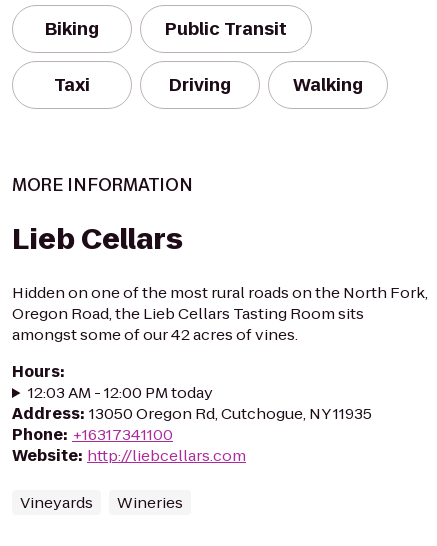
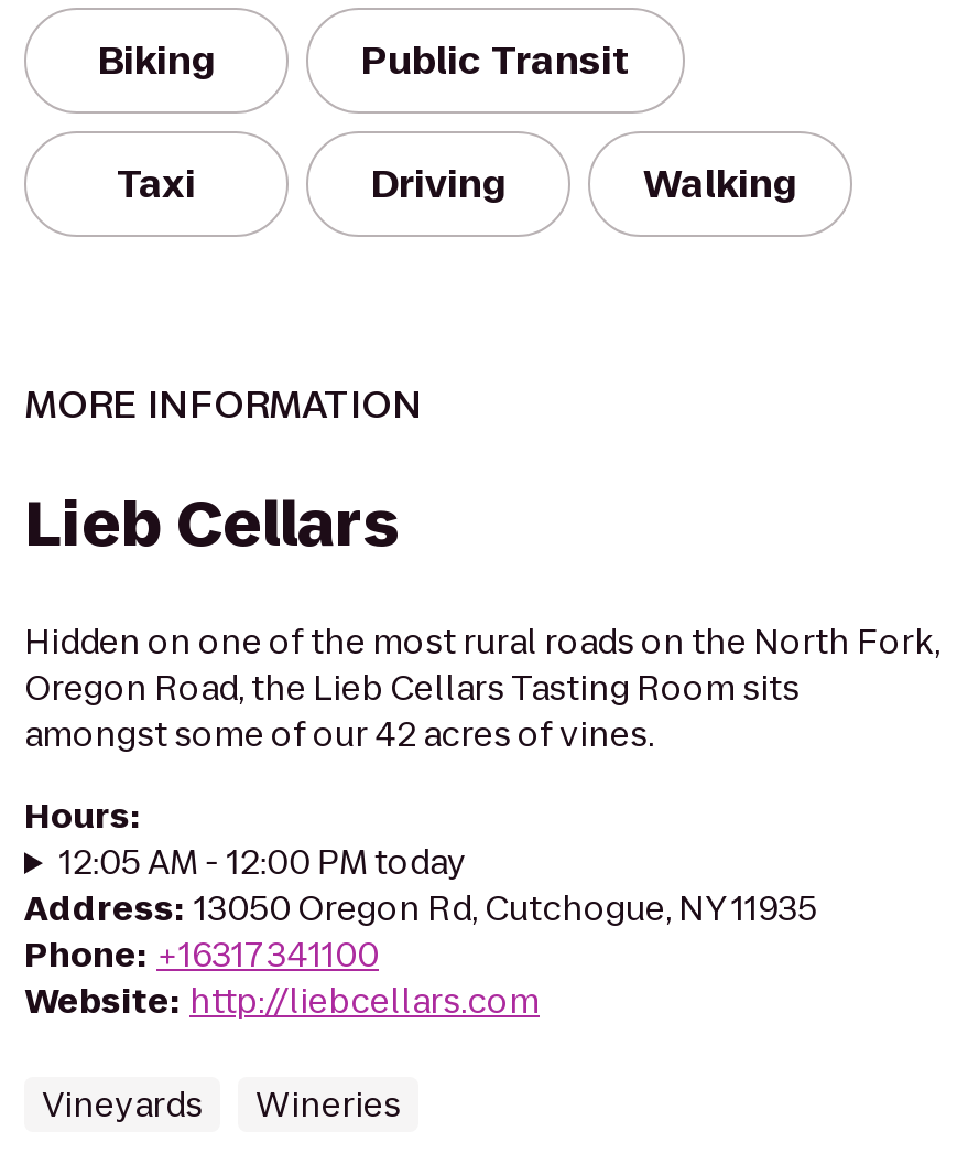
[28,382,213,403] 12:03 AM - 12:00 PM today -> [59,839,467,885] 12:05 AM - 12:00 PM today

